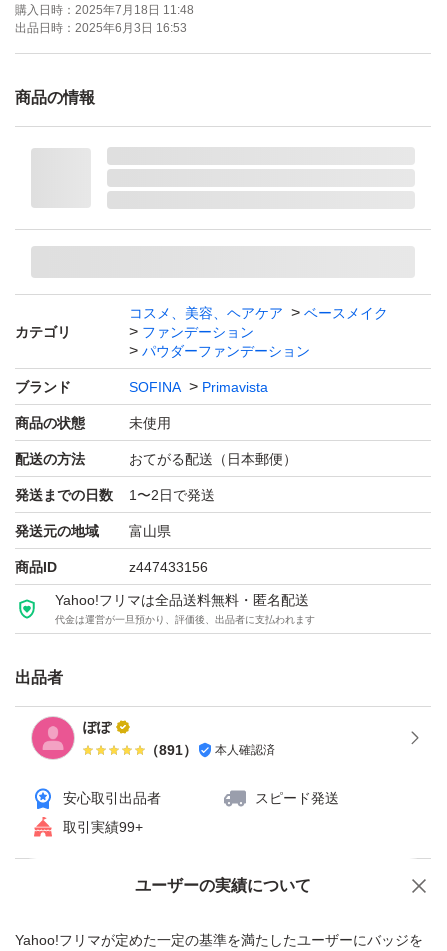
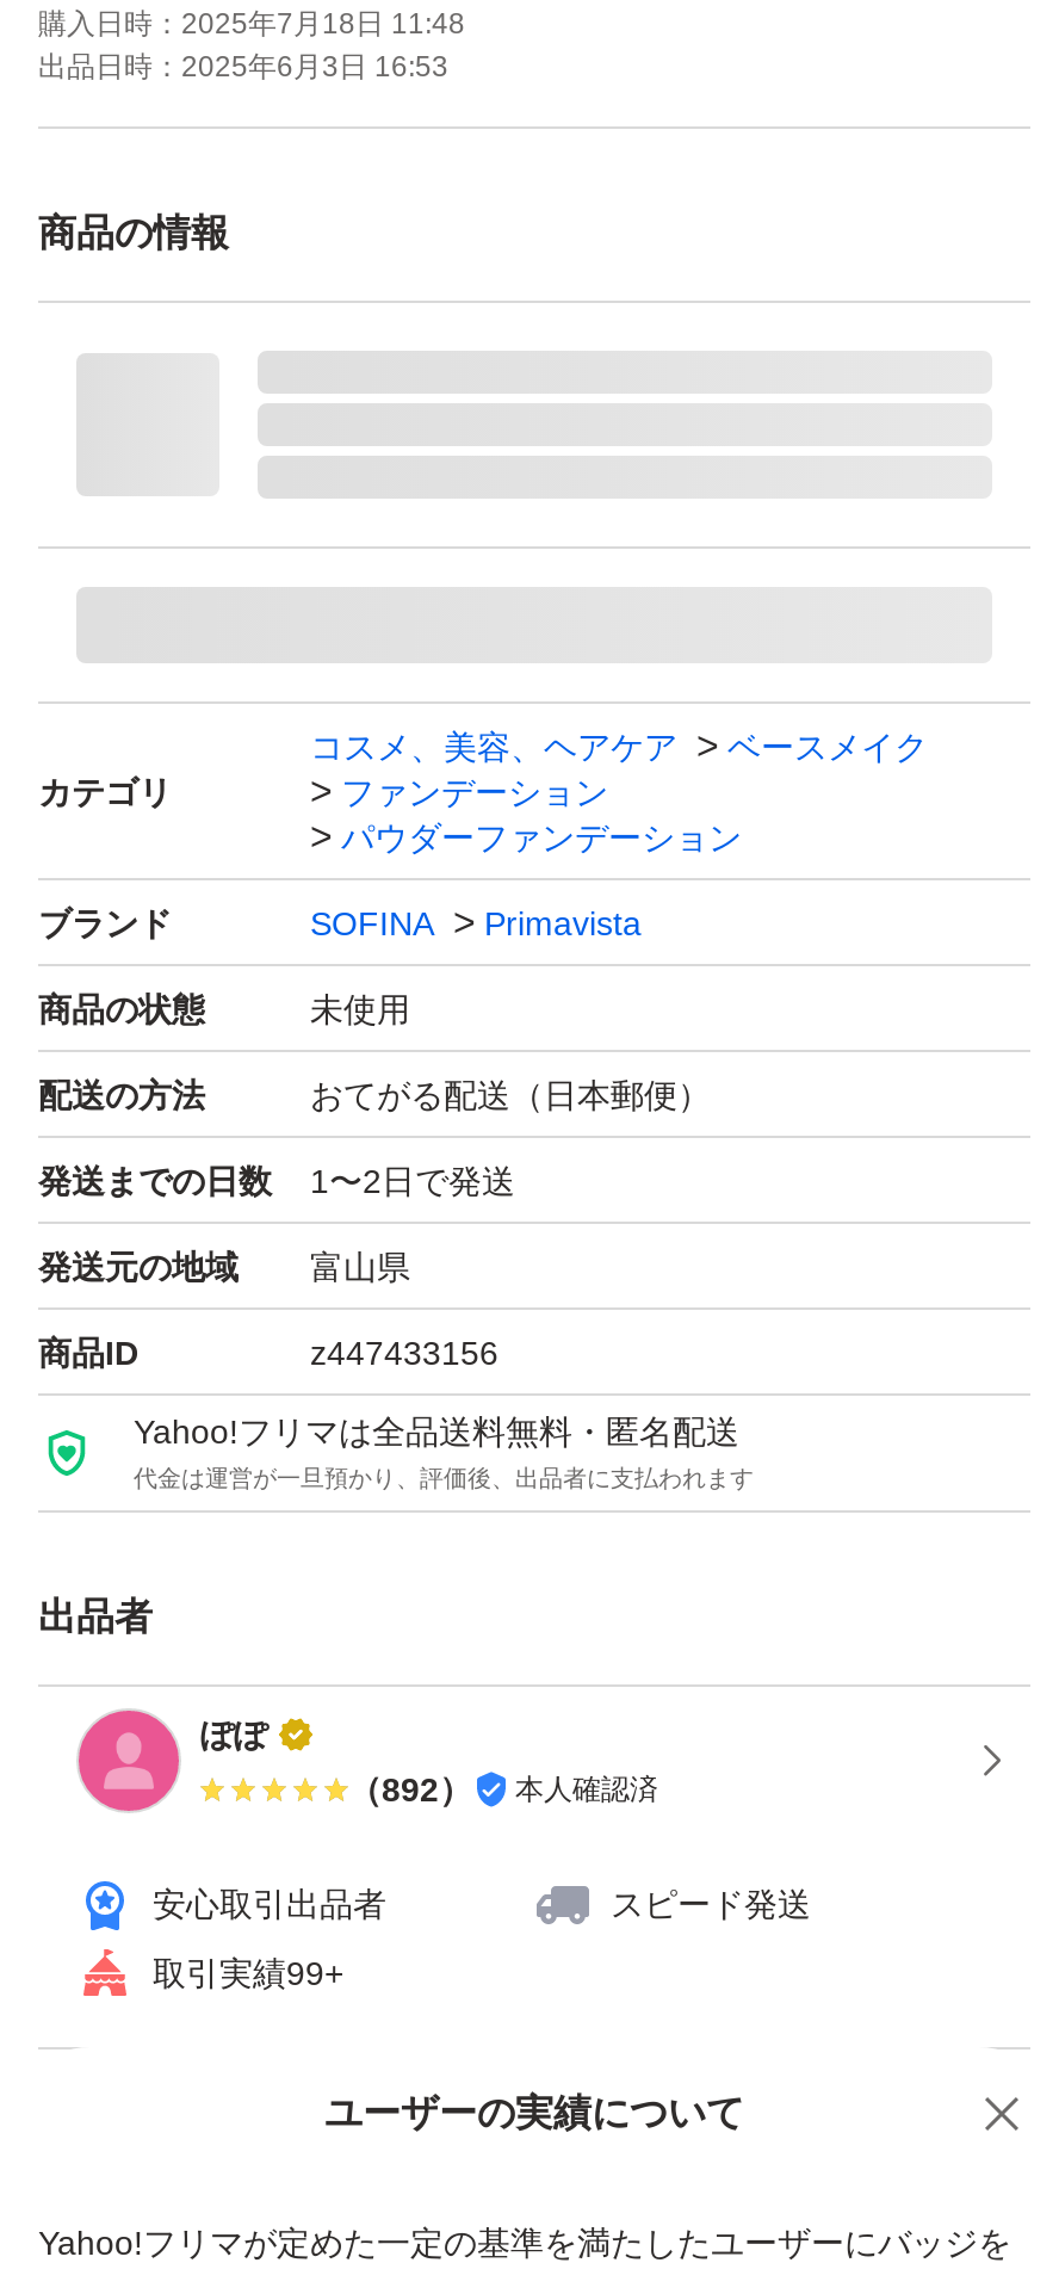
[145,742,275,758] （891） 本人確認済 -> [348,1770,658,1808] （892） 本人確認済

